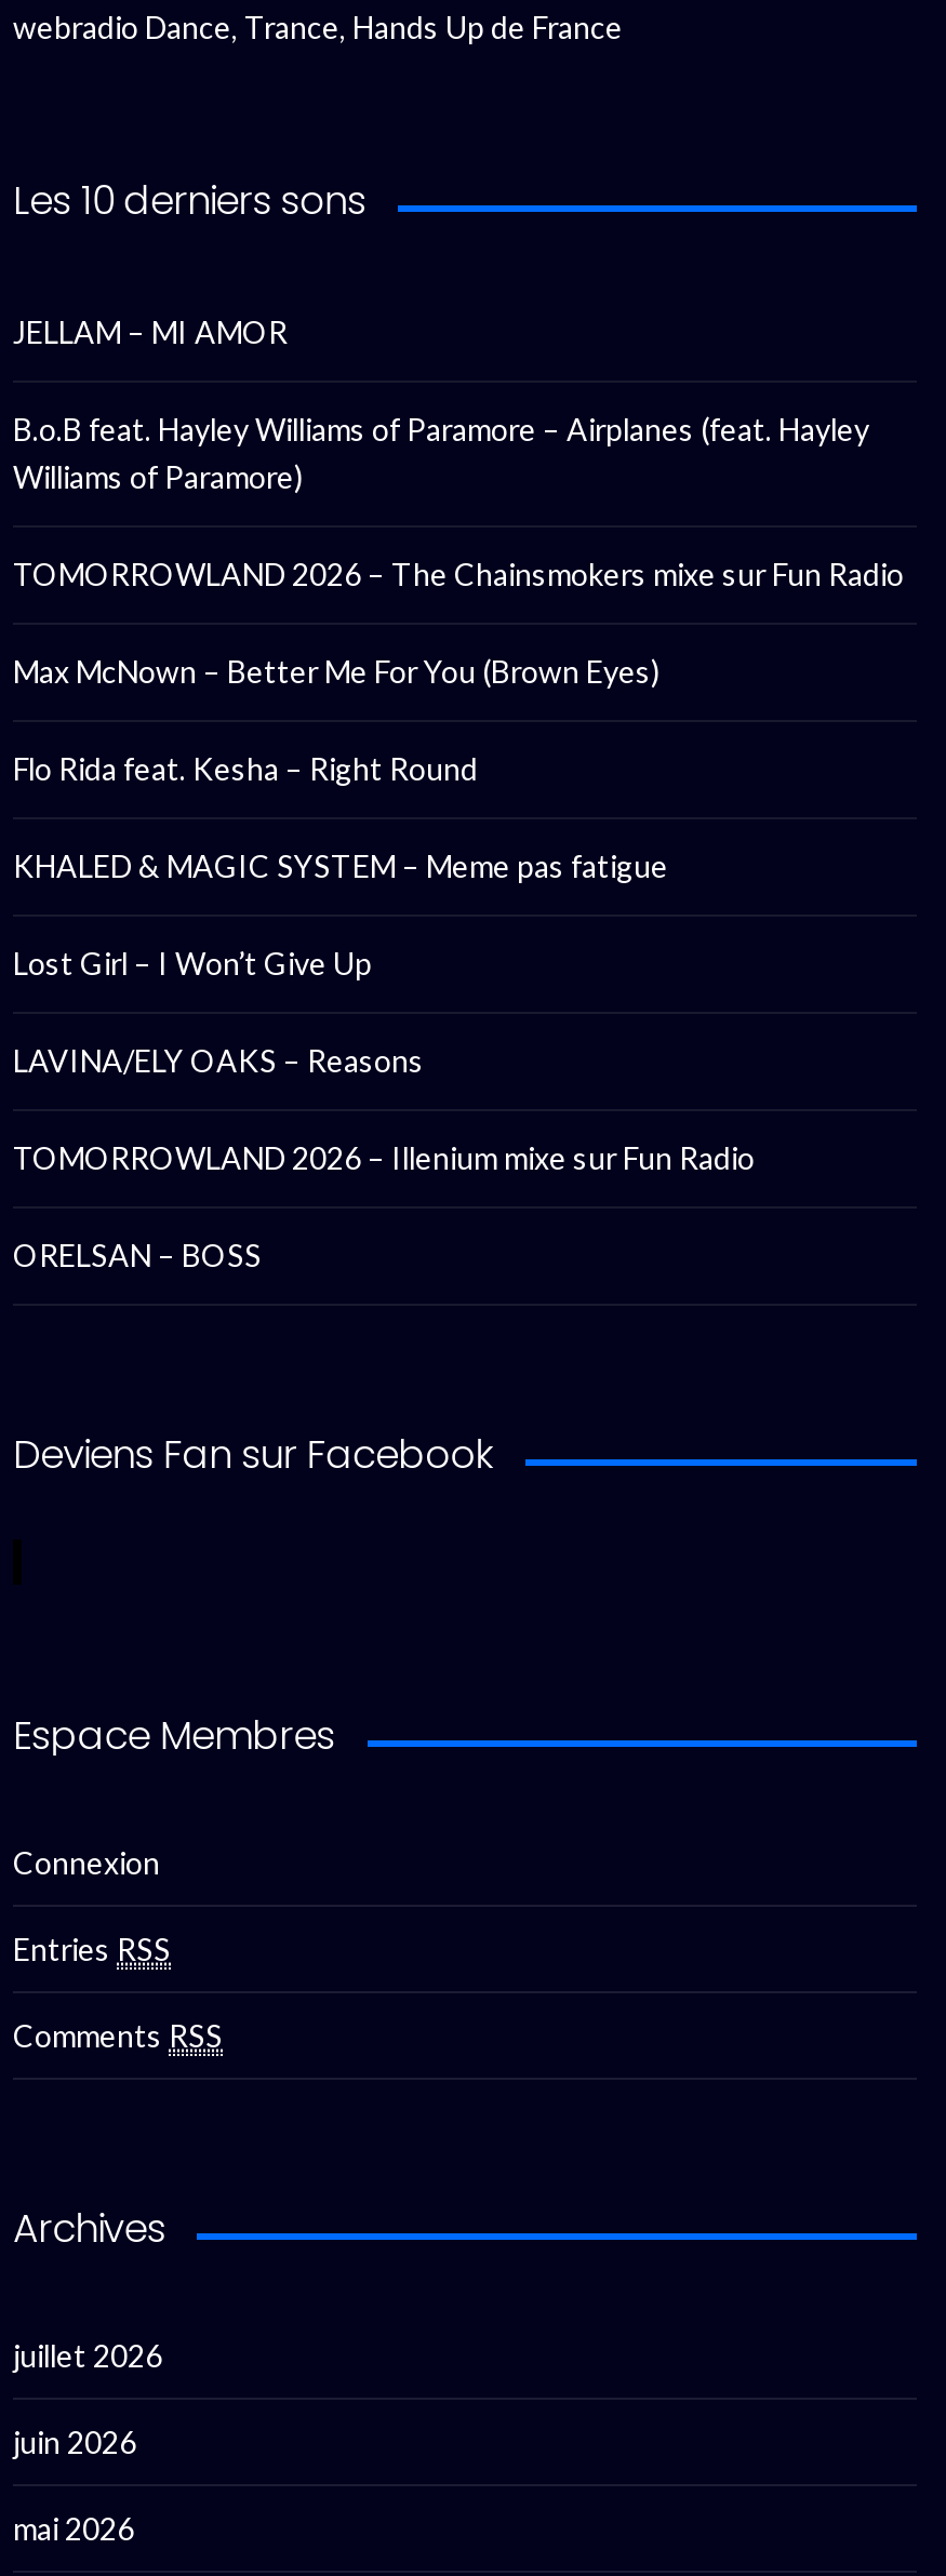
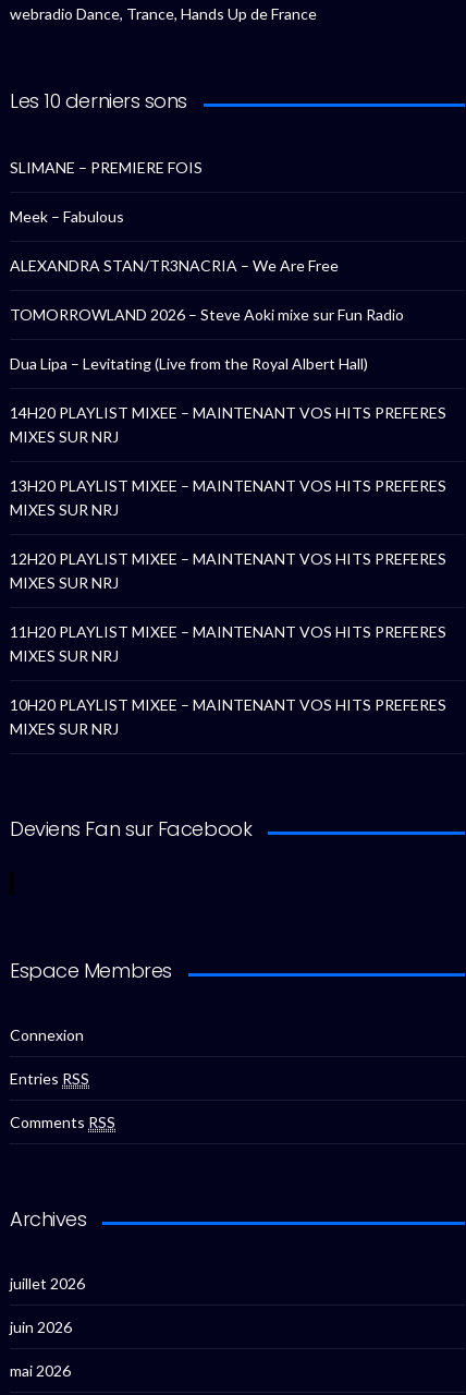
[13,314,288,351] JELLAM – MI AMOR -> [10,158,203,177] SLIMANE – PREMIERE FOIS
[13,411,869,496] B.o.B feat. Hayley Williams of Paramore – Airplanes (feat. Hayley | Williams of Paramore) -> [10,207,124,226] Meek – Fabulous
[13,556,904,593] TOMORROWLAND 2026 – The Chainsmokers mixe sur Fun Radio -> [10,256,339,275] ALEXANDRA STAN/TR3NACRIA – We Are Free
[13,654,659,690] Max McNown – Better Me For You (Brown Eyes) -> [10,305,404,324] TOMORROWLAND 2026 – Steve Aoki mixe sur Fun Radio
[13,751,478,788] Flo Rida feat. Kesha – Right Round -> [10,355,368,373] Dua Lipa – Levitating (Live from the Royal Albert Hall)
[13,848,668,885] KHALED & MAGIC SYSTEM – Meme pas fatigue -> [10,404,446,446] 14H20 PLAYLIST MIXEE – MAINTENANT VOS HITS PREFERES | MIXES SUR NRJ
[13,945,372,982] Lost Girl – I Won’t Give Up -> [10,477,446,519] 13H20 PLAYLIST MIXEE – MAINTENANT VOS HITS PREFERES | MIXES SUR NRJ
[13,1043,424,1079] LAVINA/ELY OAKS – Reasons -> [10,550,446,592] 12H20 PLAYLIST MIXEE – MAINTENANT VOS HITS PREFERES | MIXES SUR NRJ
[13,1140,755,1177] TOMORROWLAND 2026 – Illenium mixe sur Fun Radio -> [10,623,446,665] 11H20 PLAYLIST MIXEE – MAINTENANT VOS HITS PREFERES | MIXES SUR NRJ
[13,1237,262,1274] ORELSAN – BOSS -> [10,696,446,738] 10H20 PLAYLIST MIXEE – MAINTENANT VOS HITS PREFERES | MIXES SUR NRJ

